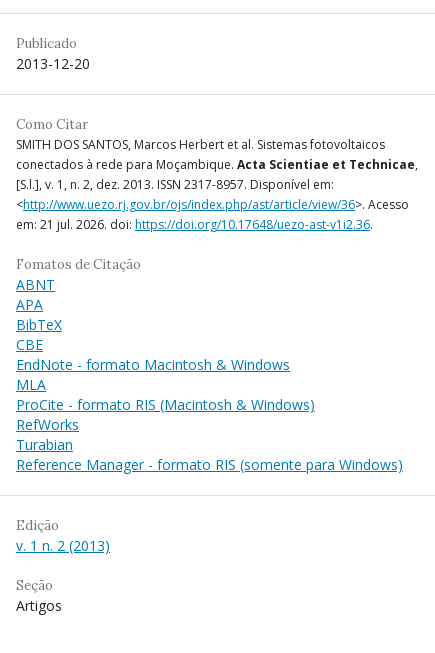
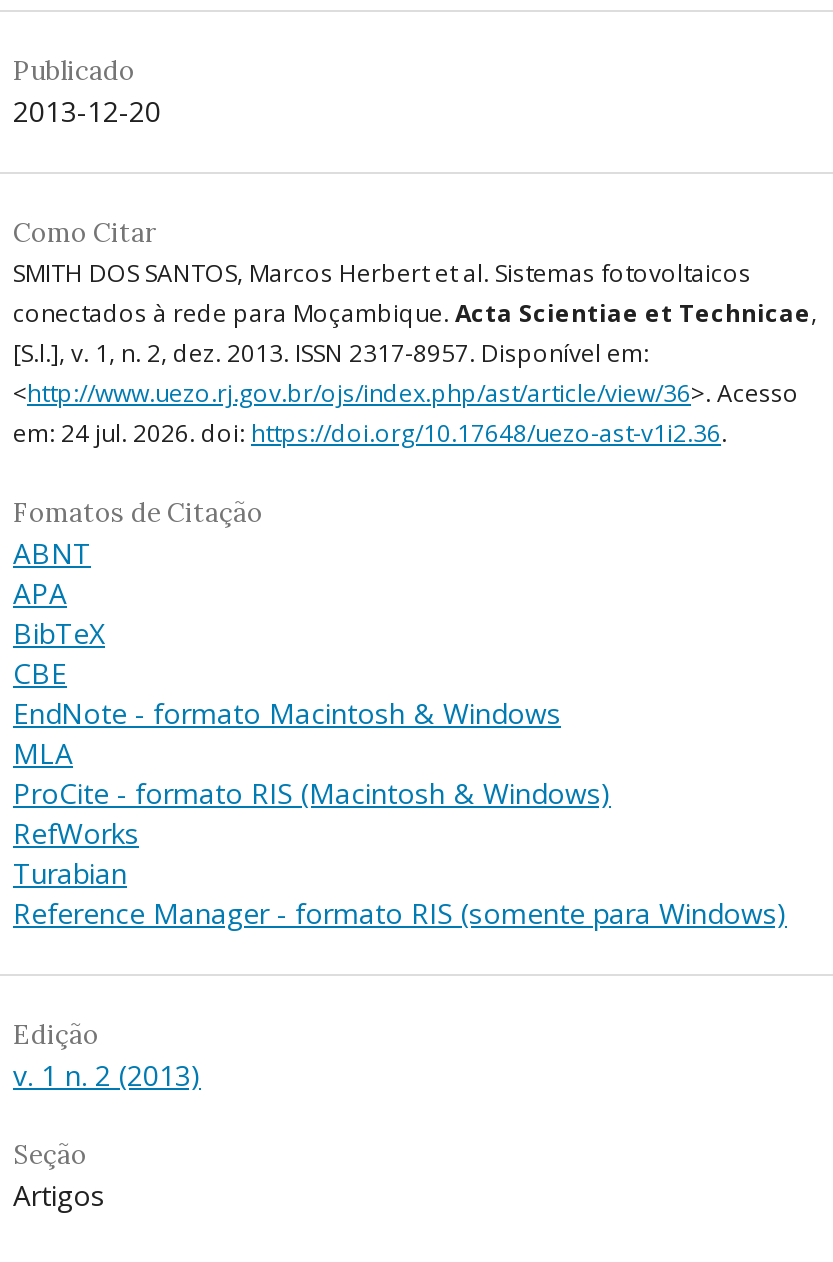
[16,216,373,233] em: 21 jul. 2026. doi: https://doi.org/10.17648/uezo-ast-v1i2.36. -> [13,416,727,450] em: 24 jul. 2026. doi: https://doi.org/10.17648/uezo-ast-v1i2.36.

